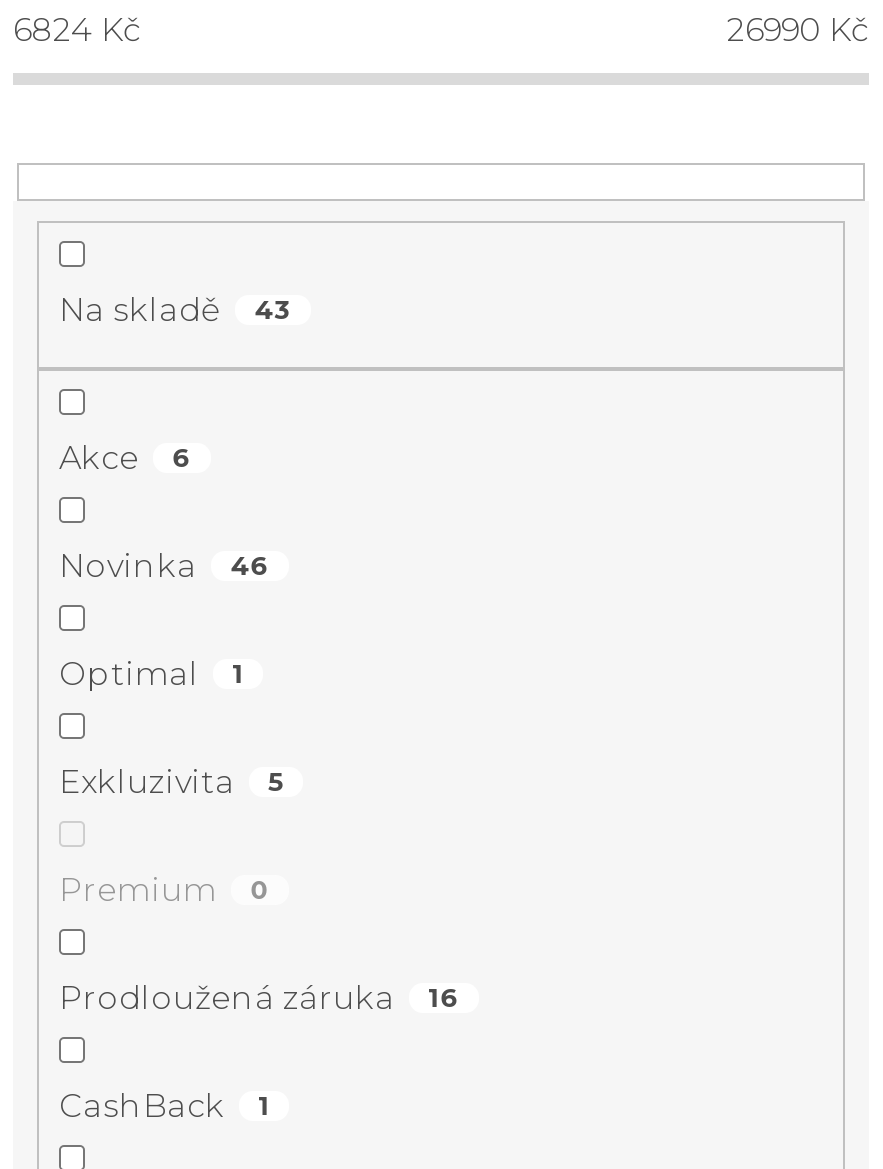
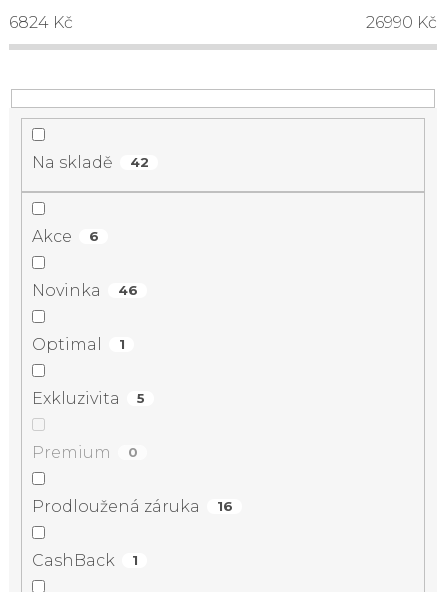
[59,291,292,329] Na skladě 43 -> [32,153,149,172] Na skladě 42

